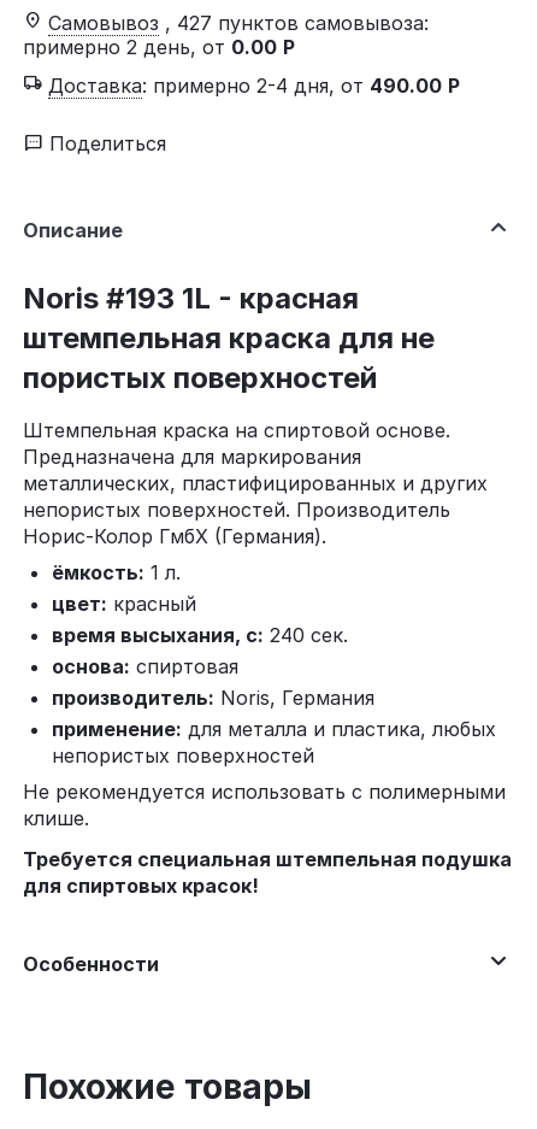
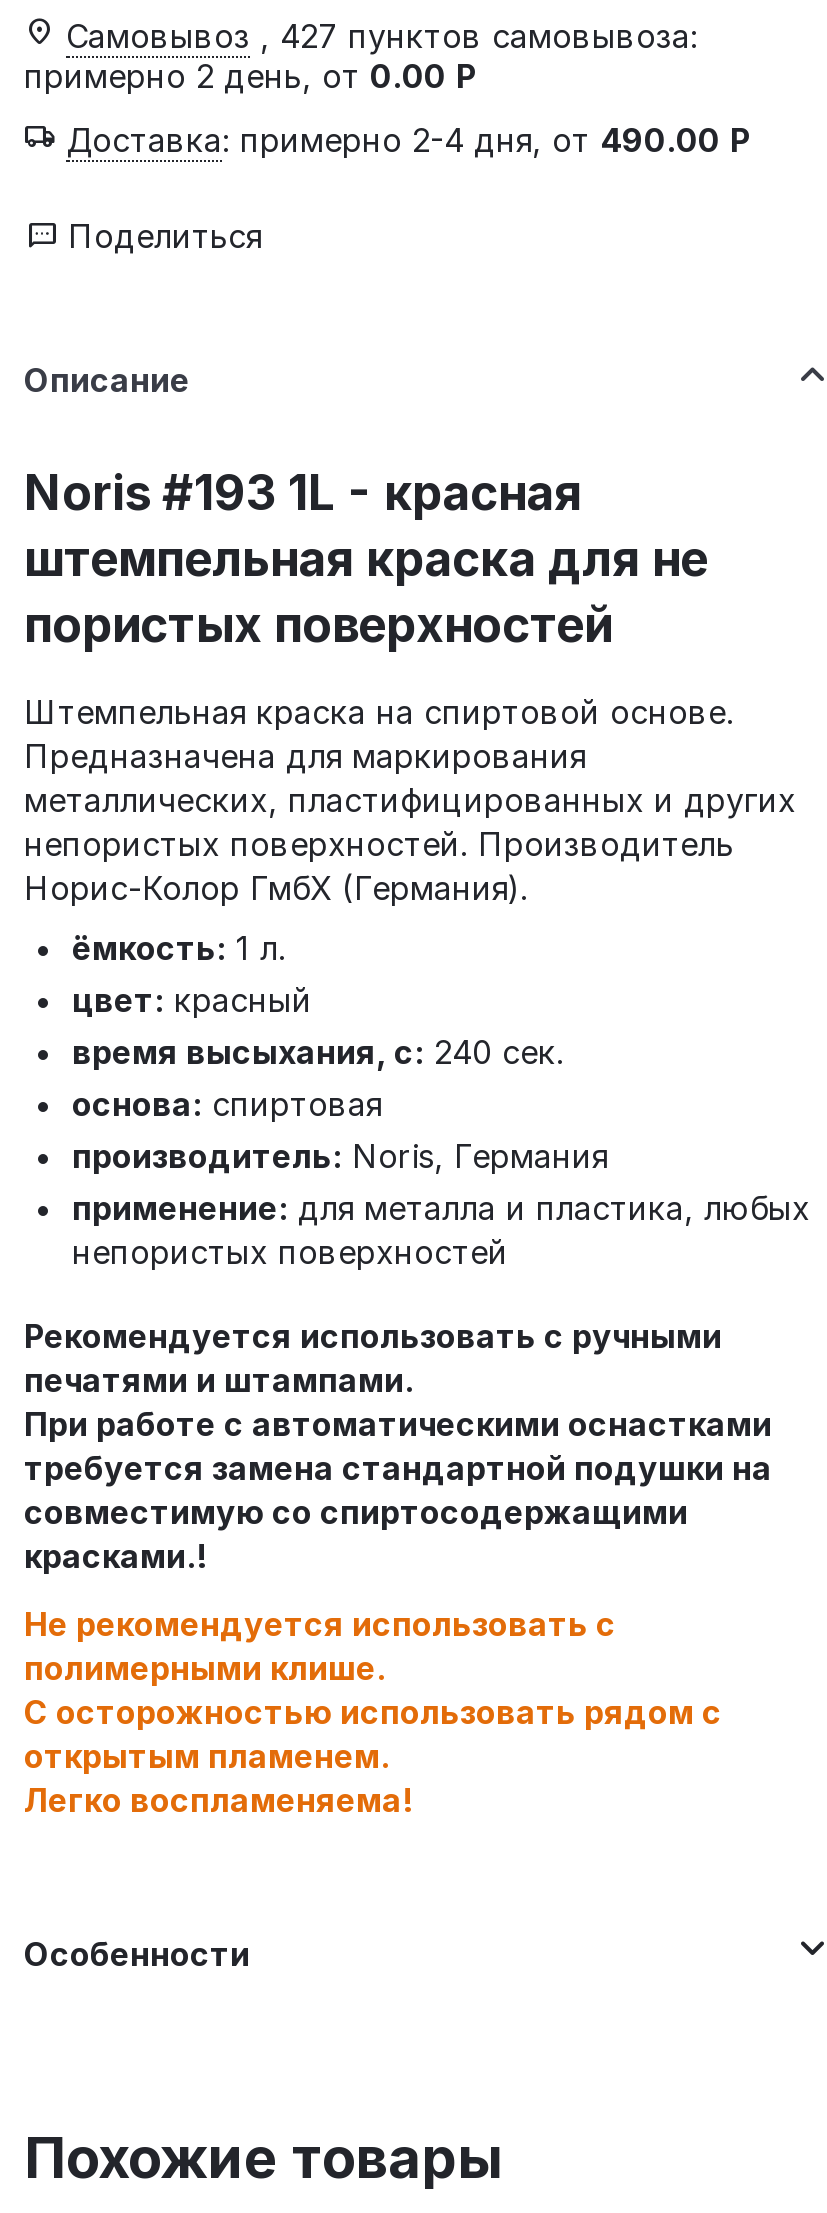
[23,780,506,830] Не рекомендуется использовать с полимерными | клише. -> [24,1316,772,1576] Рекомендуется использовать с ручными | печатями и штампами. | При работе с автоматическими оснастками | требуется замена стандартной подушки на | совместимую со спиртосодержащими | красками.!
[23,847,512,898] Требуется специальная штемпельная подушка | для спиртовых красок! -> [24,1604,722,1820] Не рекомендуется использовать с | полимерными клише. | С осторожностью использовать рядом с | открытым пламенем. | Легко воспламеняема!

